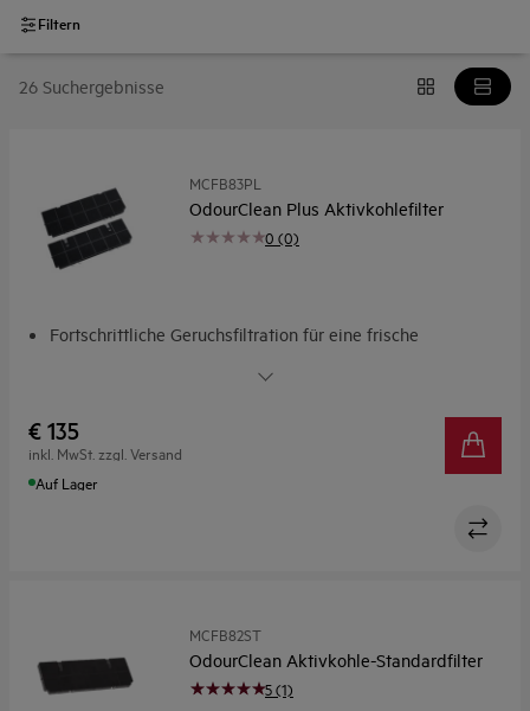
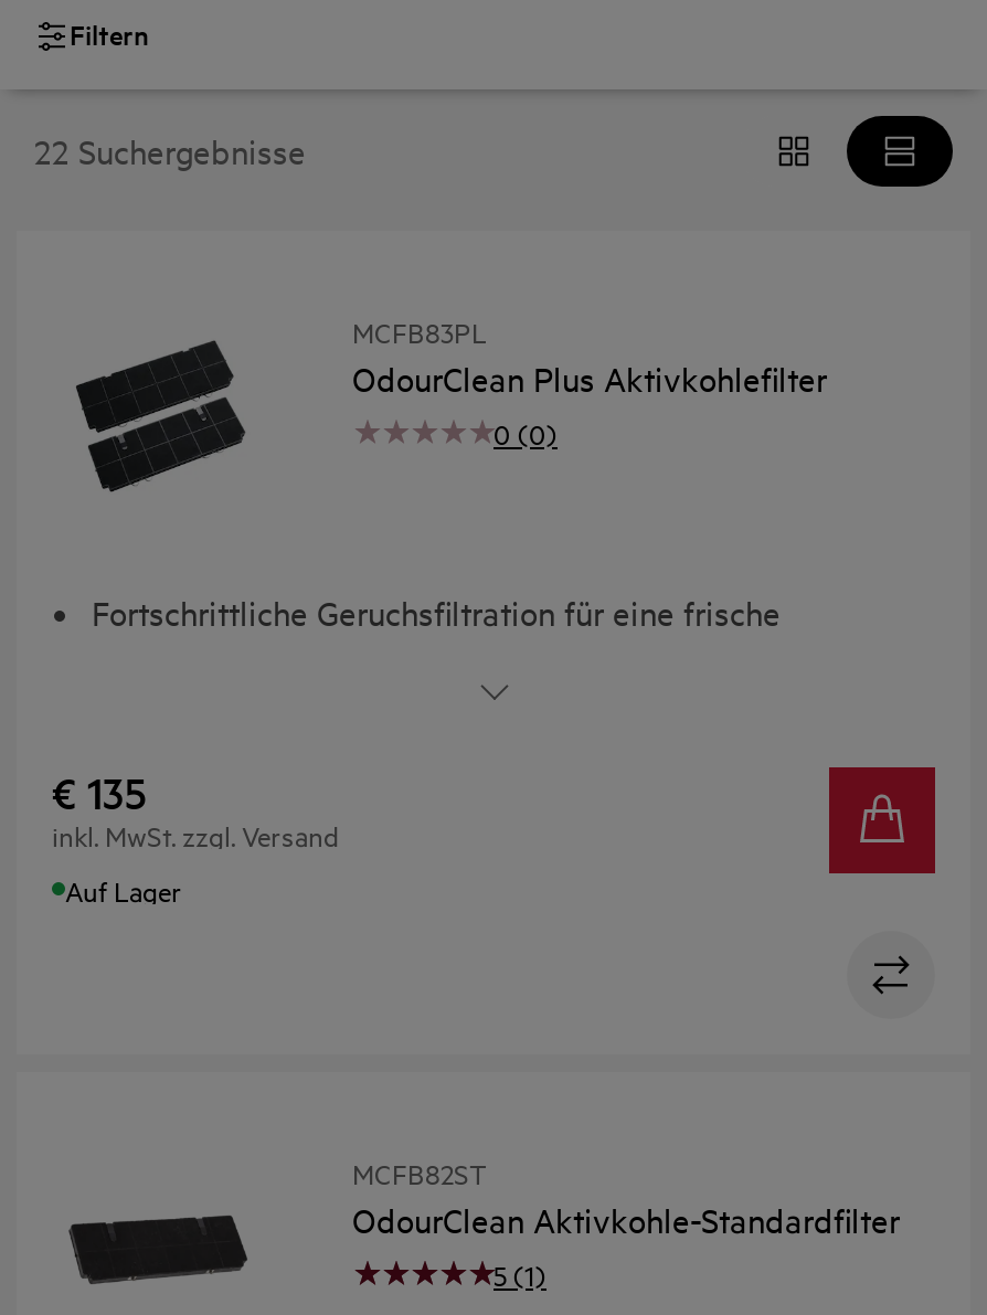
[19,75,164,97] 26 Suchergebnisse -> [34,129,306,171] 22 Suchergebnisse

